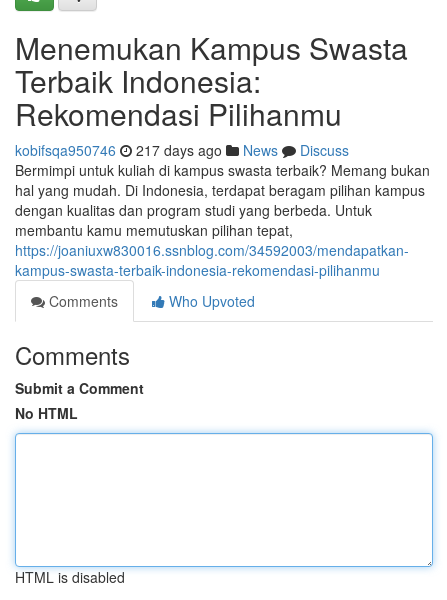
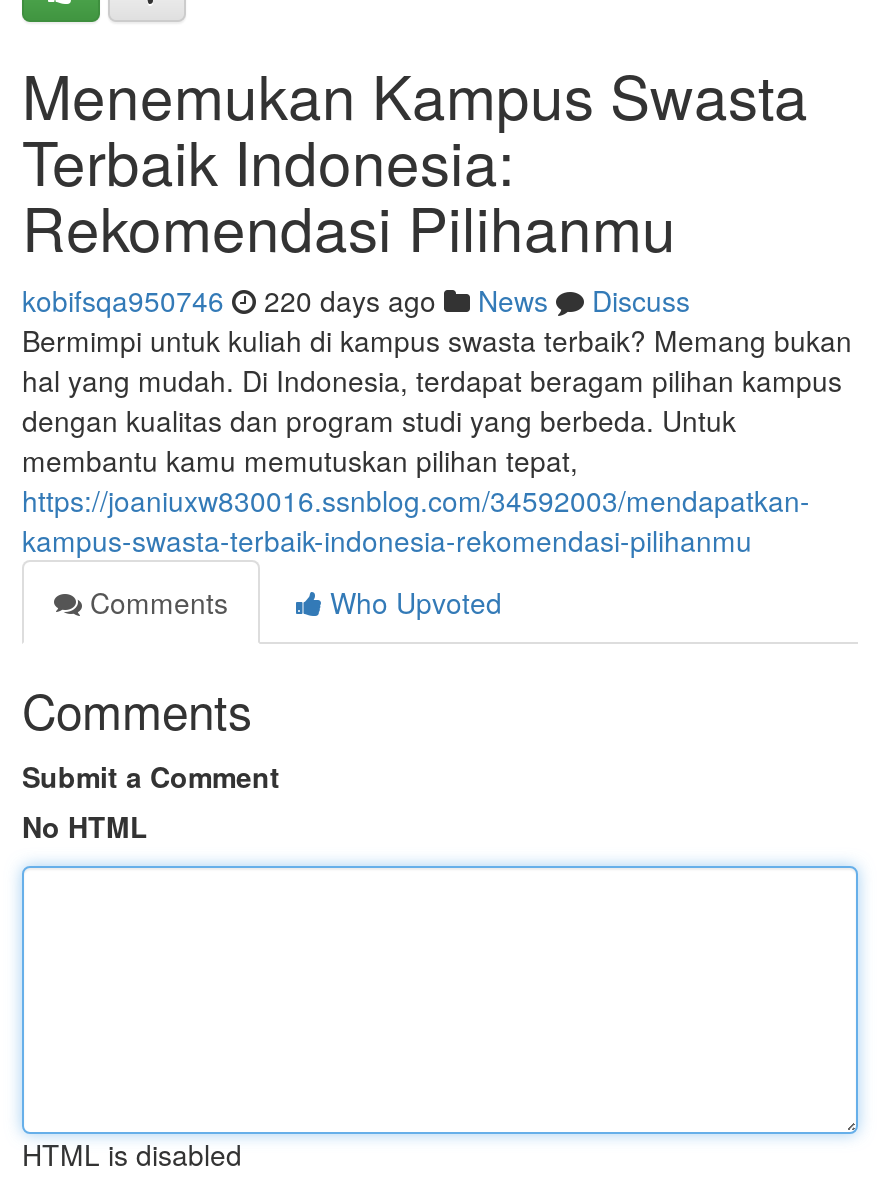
[15,140,349,160] kobifsqa950746 217 days ago News Discuss -> [22,280,690,320] kobifsqa950746 220 days ago News Discuss

